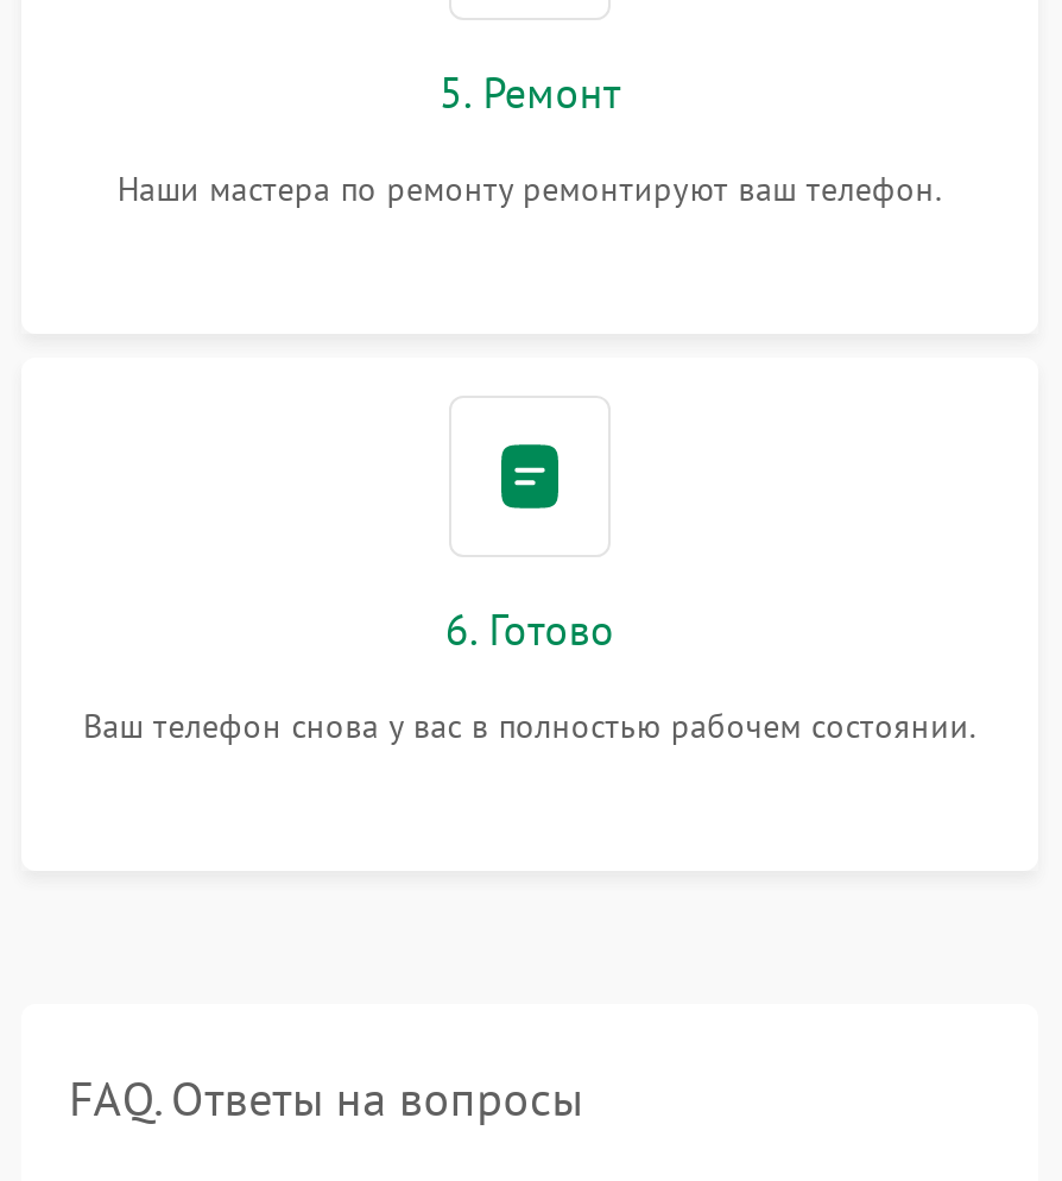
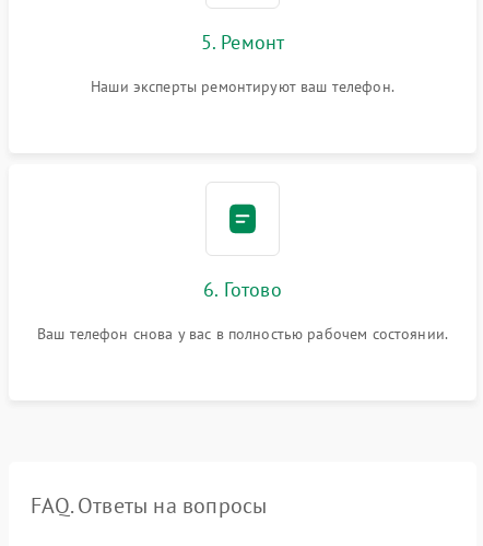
[117,168,942,210] Наши мастера по ремонту ремонтируют ваш телефон. -> [91,77,394,96] Наши эксперты ремонтируют ваш телефон.

